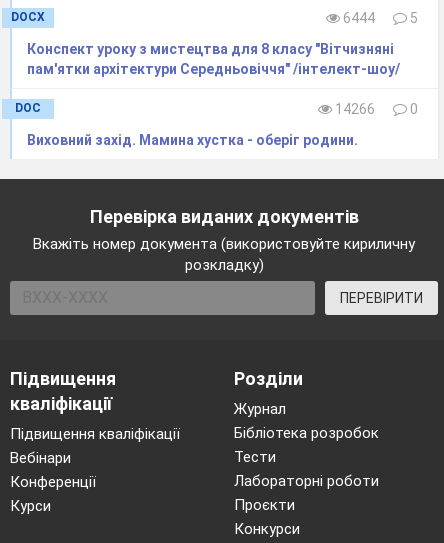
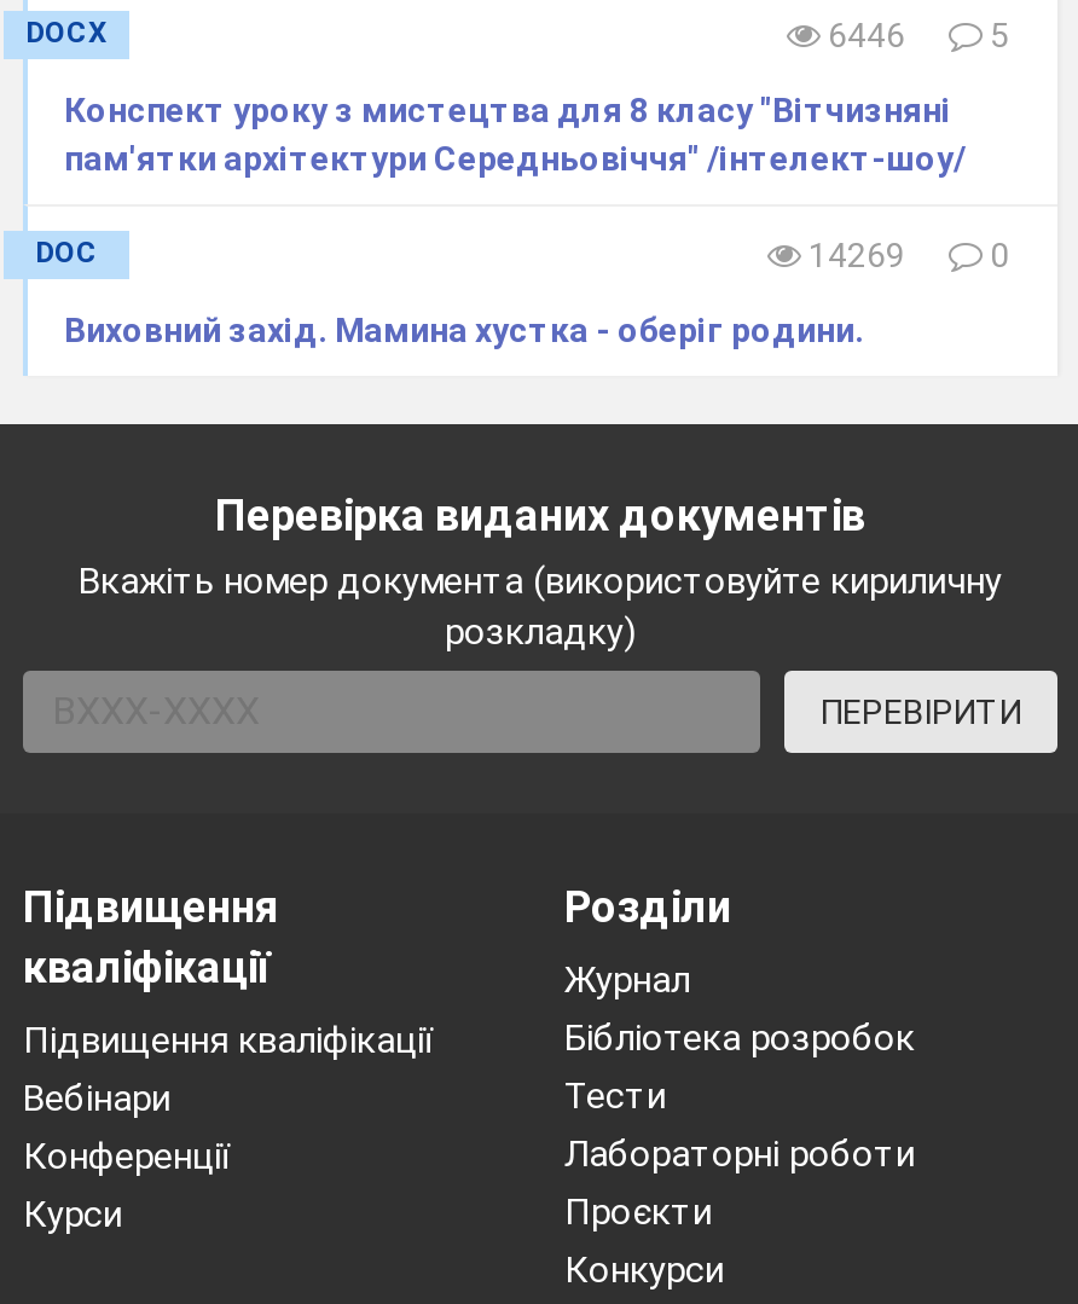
[340,10,375,26] 6444 -> [821,17,905,55] 6446
[332,101,418,117] 14266 0 -> [801,237,1009,275] 14269 0

